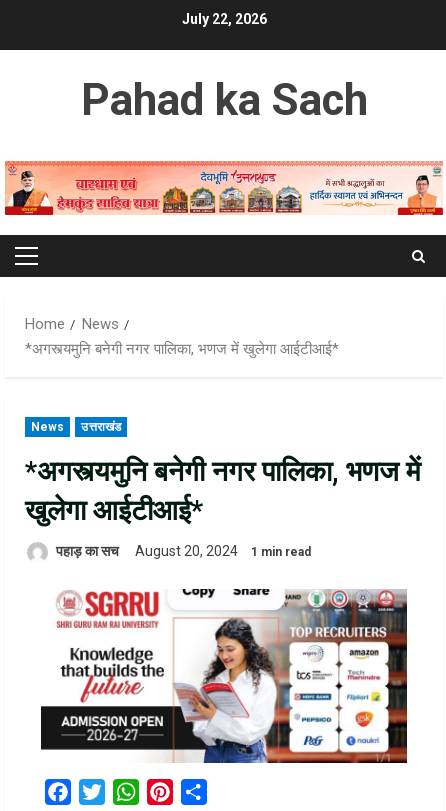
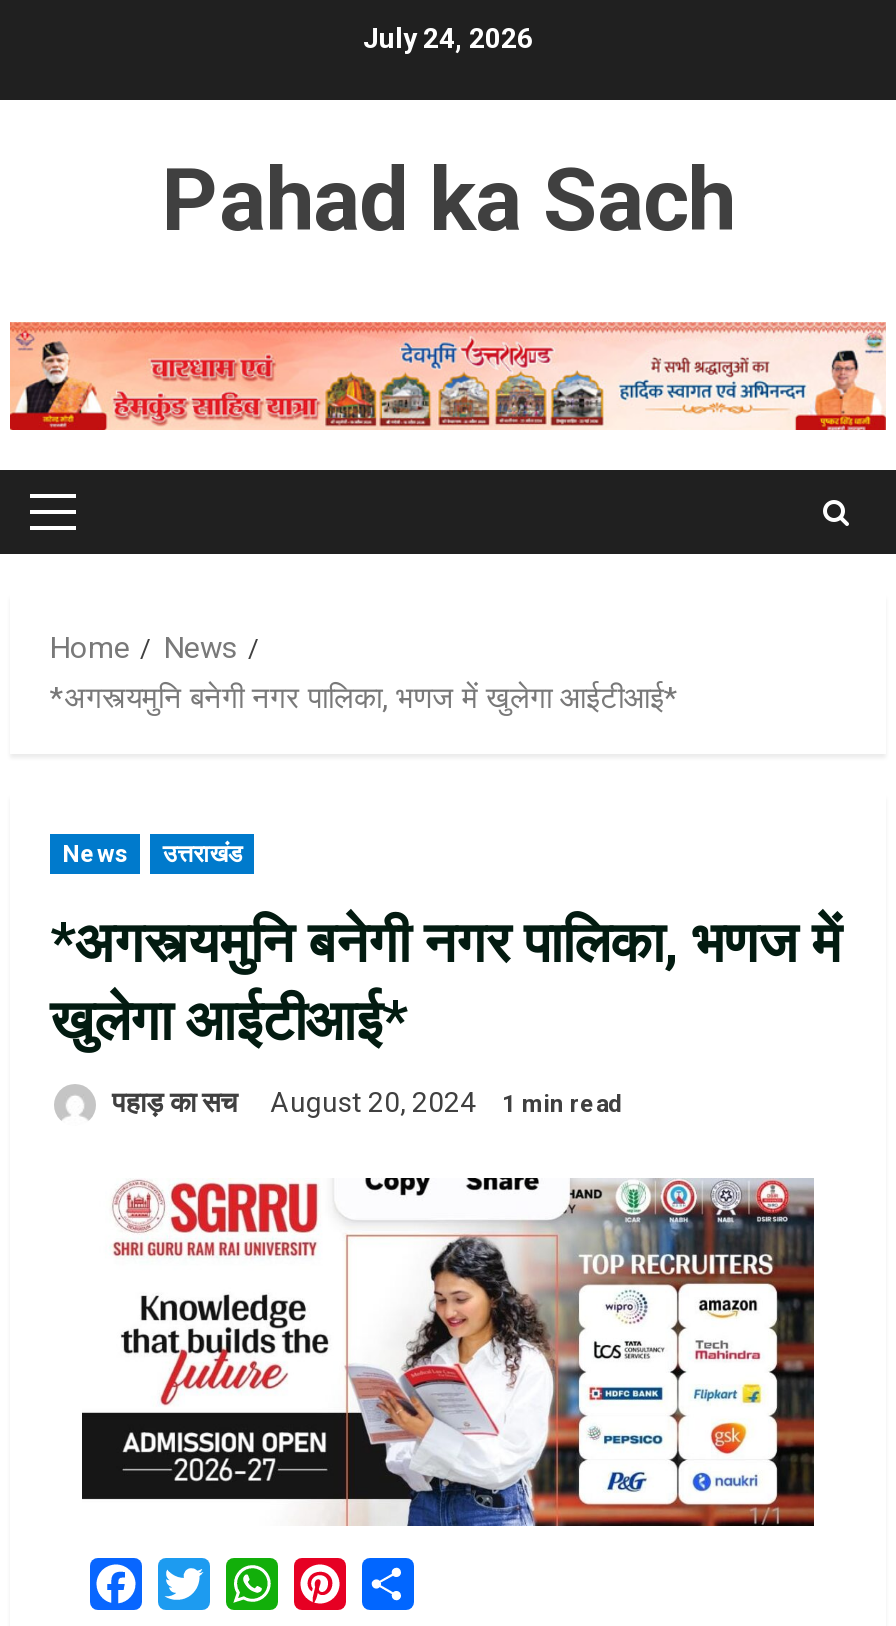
[181,10,266,26] July 22, 2026 -> [363,21,533,53] July 24, 2026

